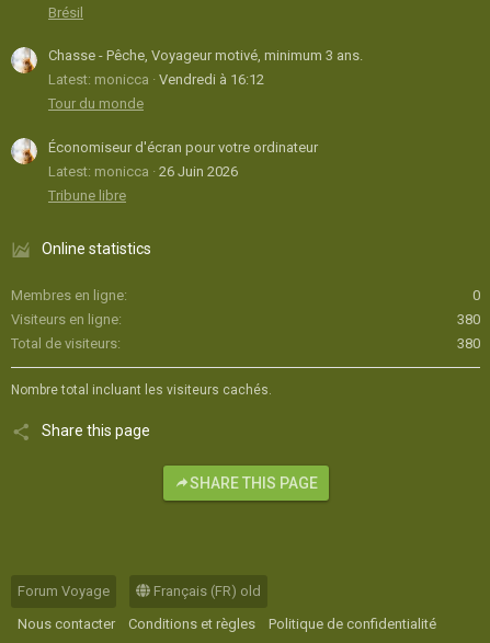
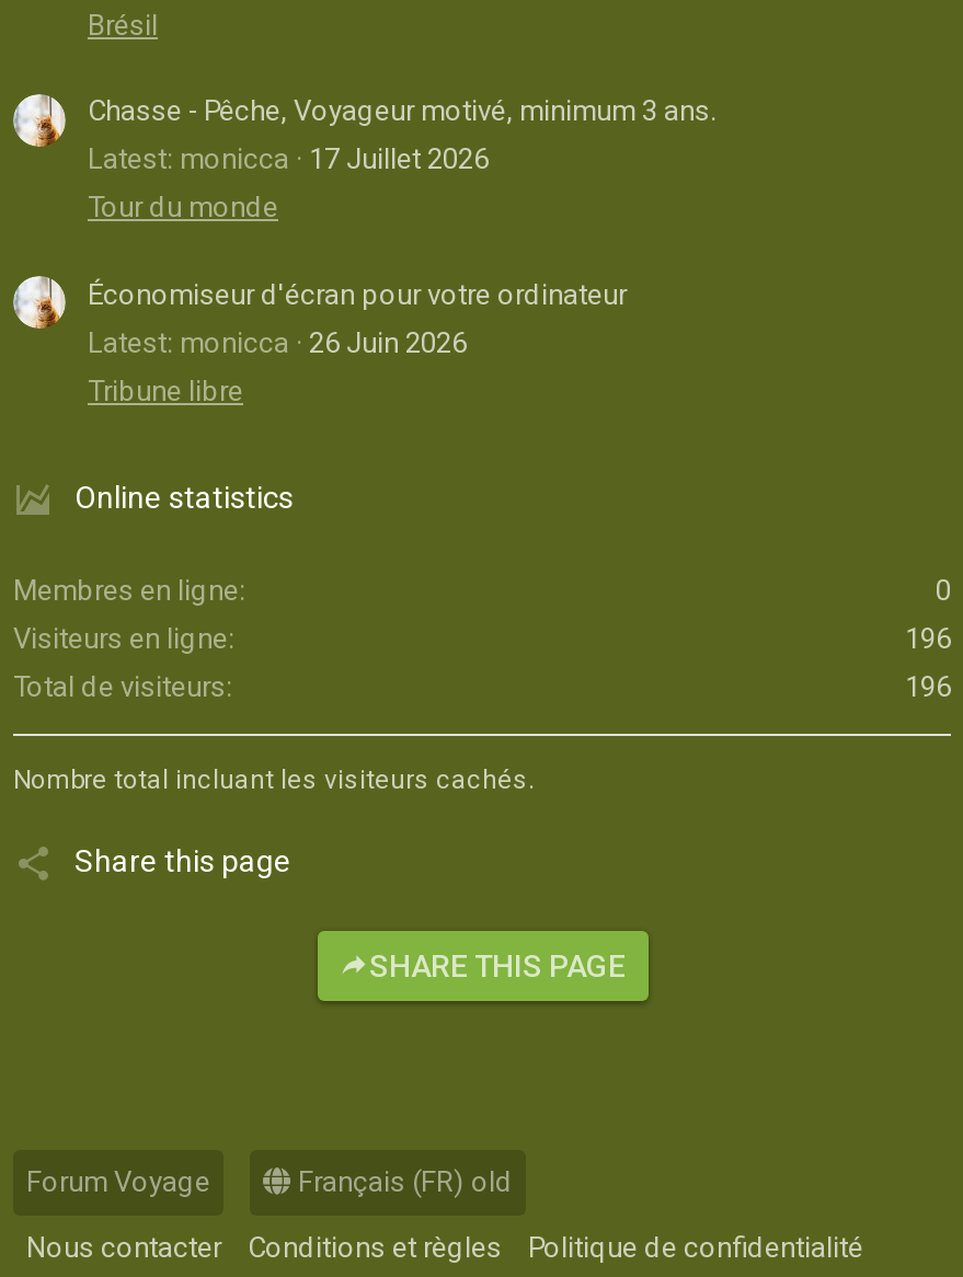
[48,72,264,88] Latest: monicca Vendredi à 16:12 -> [88,143,489,176] Latest: monicca 17 Juillet 2026
[457,311,480,328] 380 -> [905,622,951,655] 196
[457,335,480,352] 380 -> [905,670,951,703] 196

